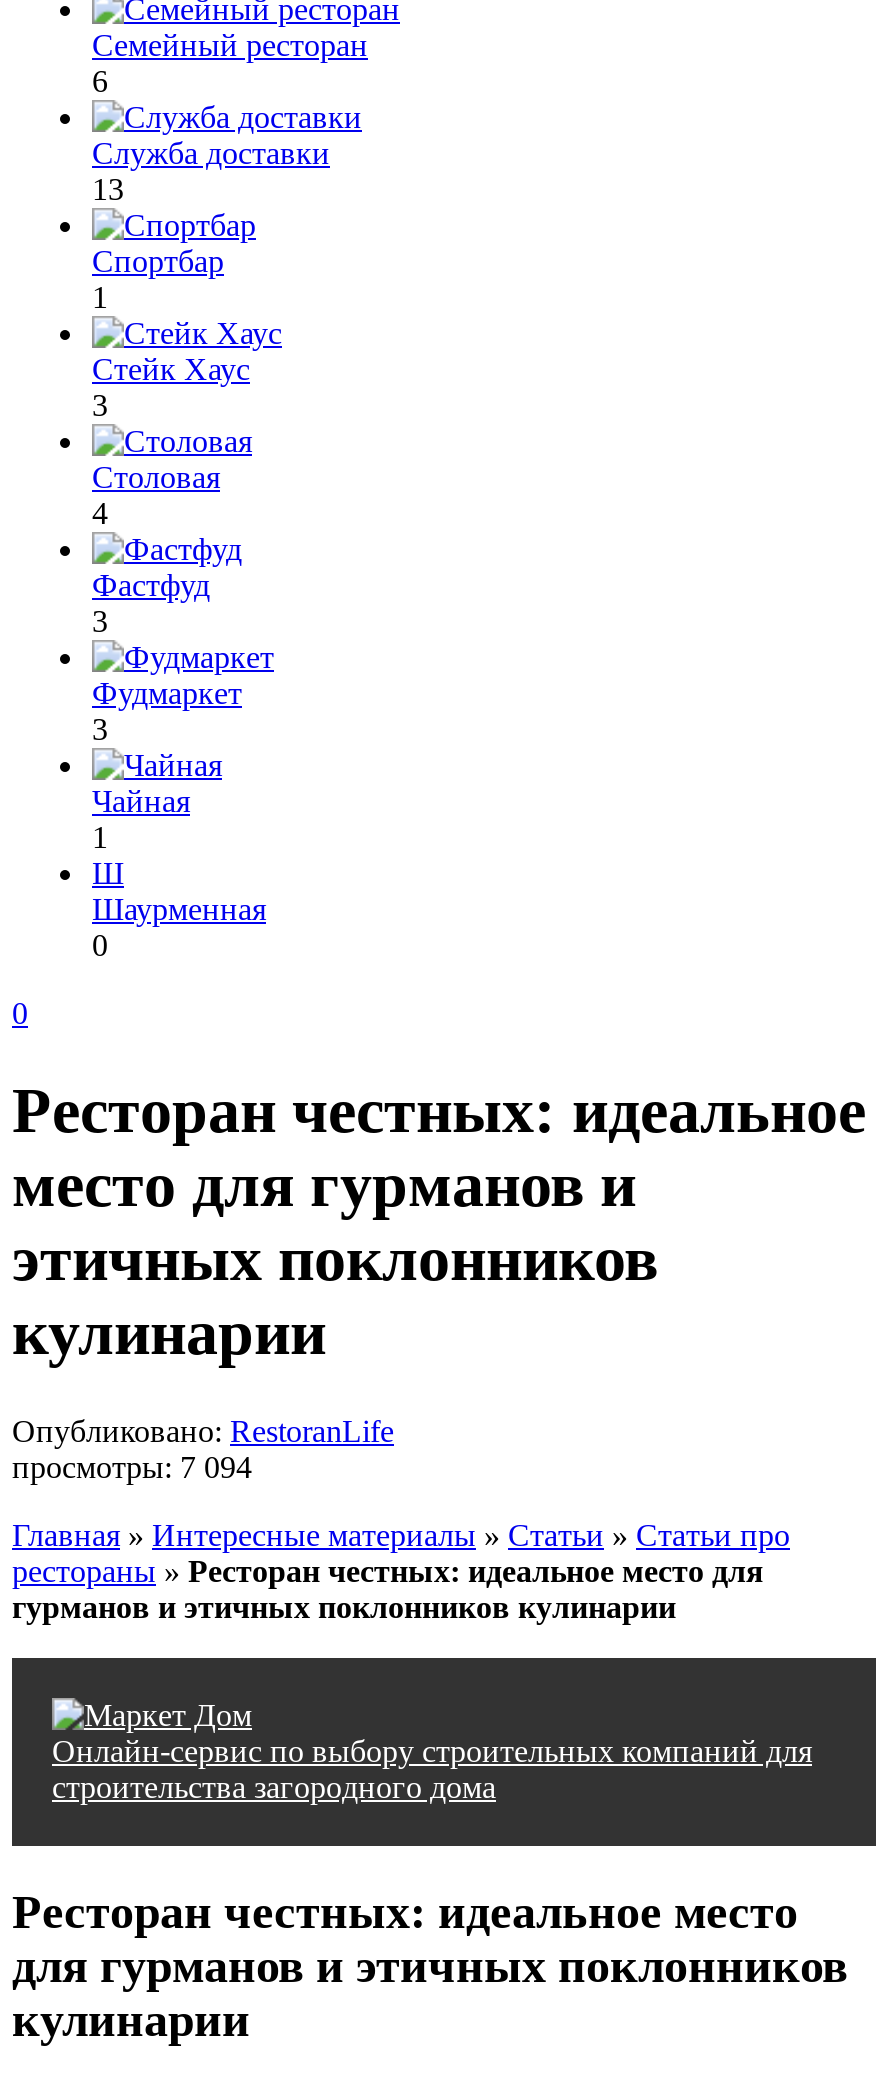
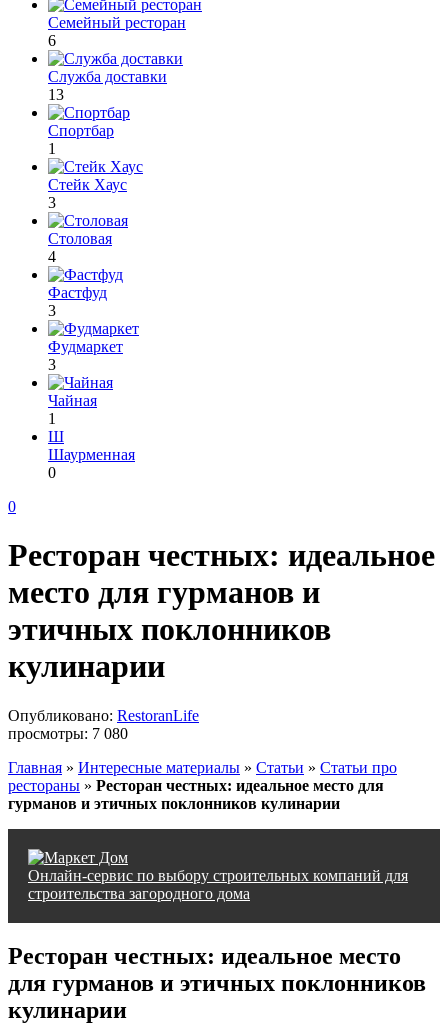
[12,1450,252,1484] просмотры: 7 094 -> [8,725,128,742] просмотры: 7 080

